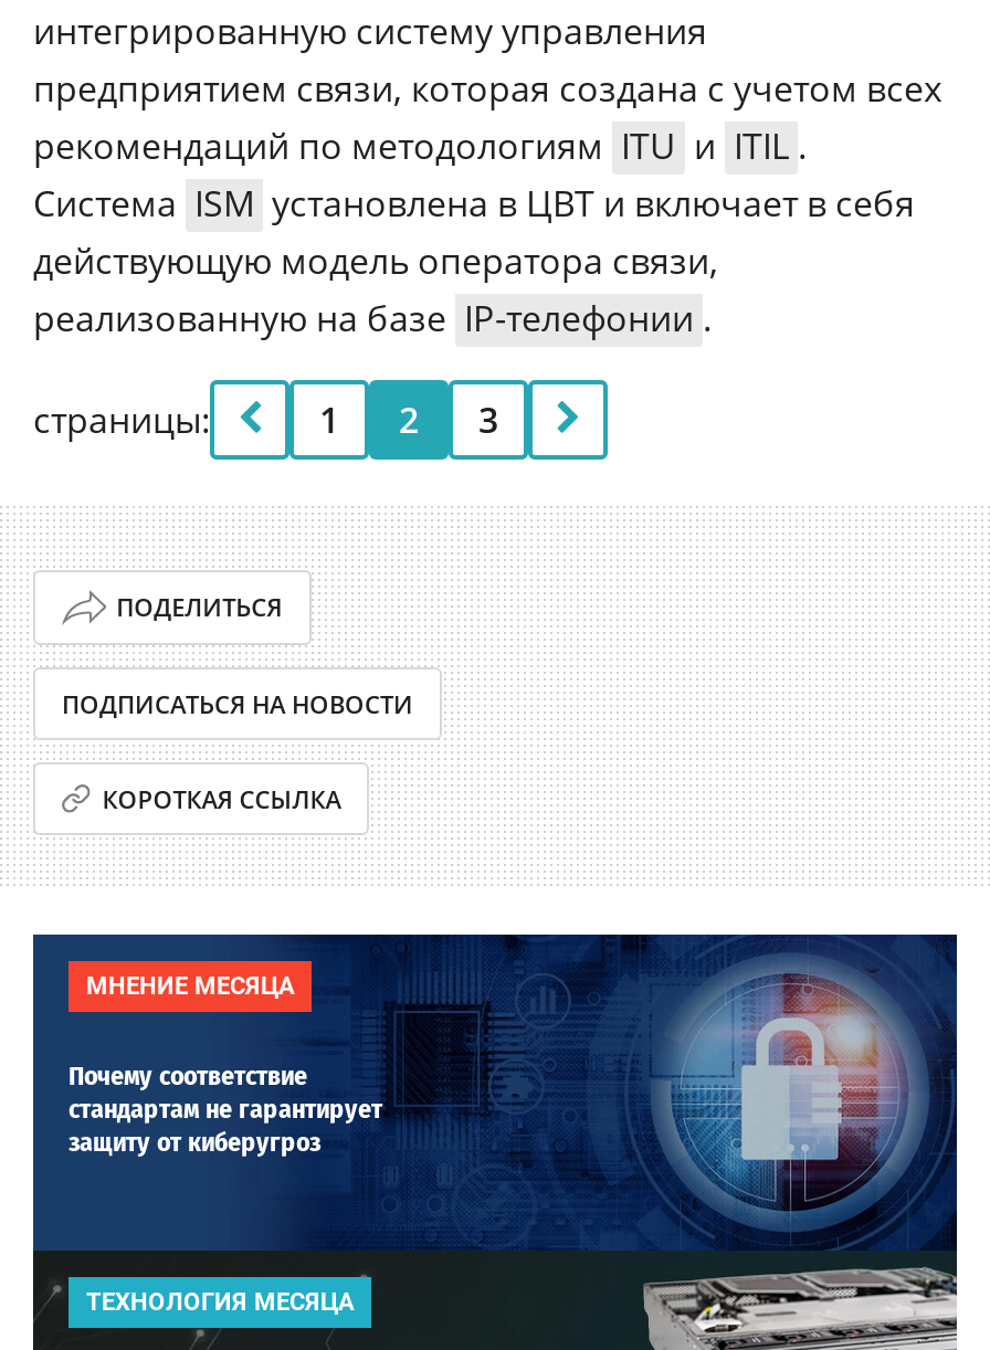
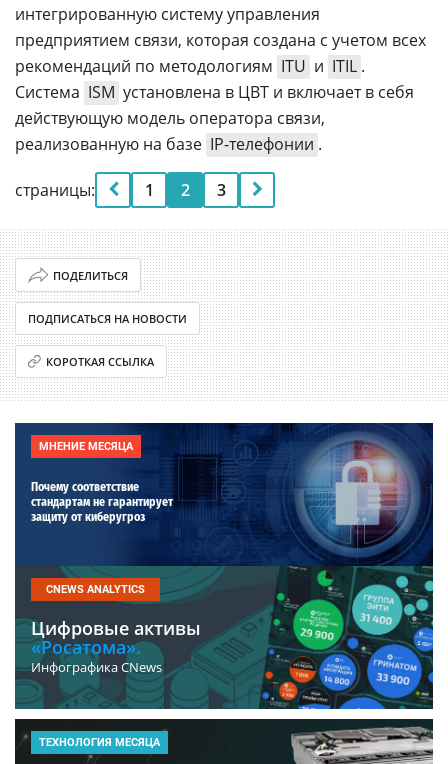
none -> [15,566,434,720] [image] | CNEWS ANALYTICS | Цифровые активы | «Росатома». | Инфографика CNews

